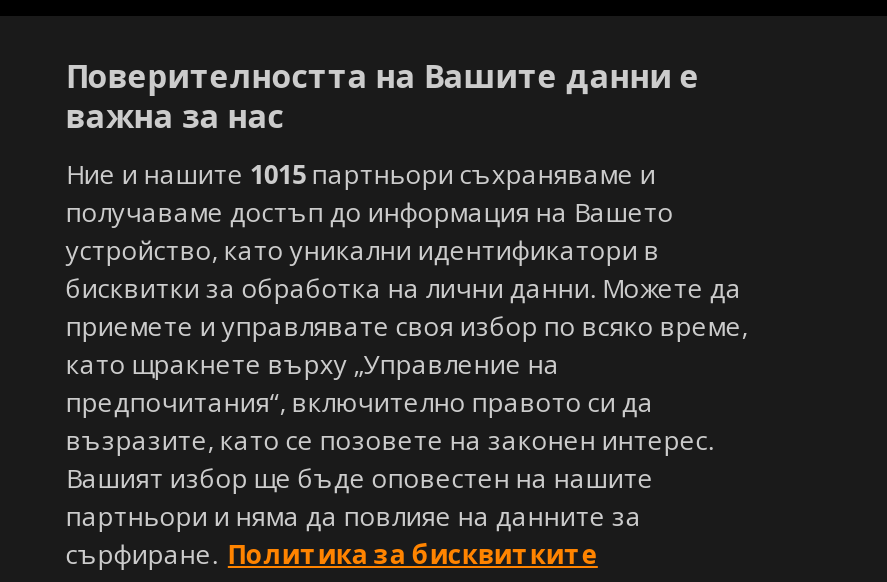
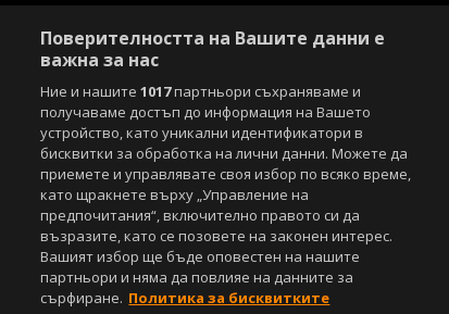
[66,156,656,192] Ние и нашите 1015 партньори съхраняваме и -> [41,81,361,101] Ние и нашите 1017 партньори съхраняваме и

